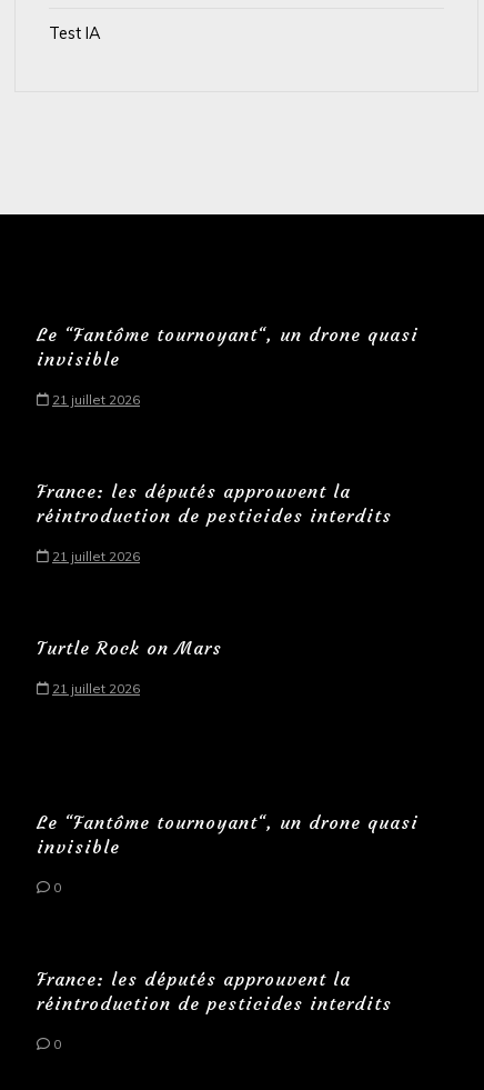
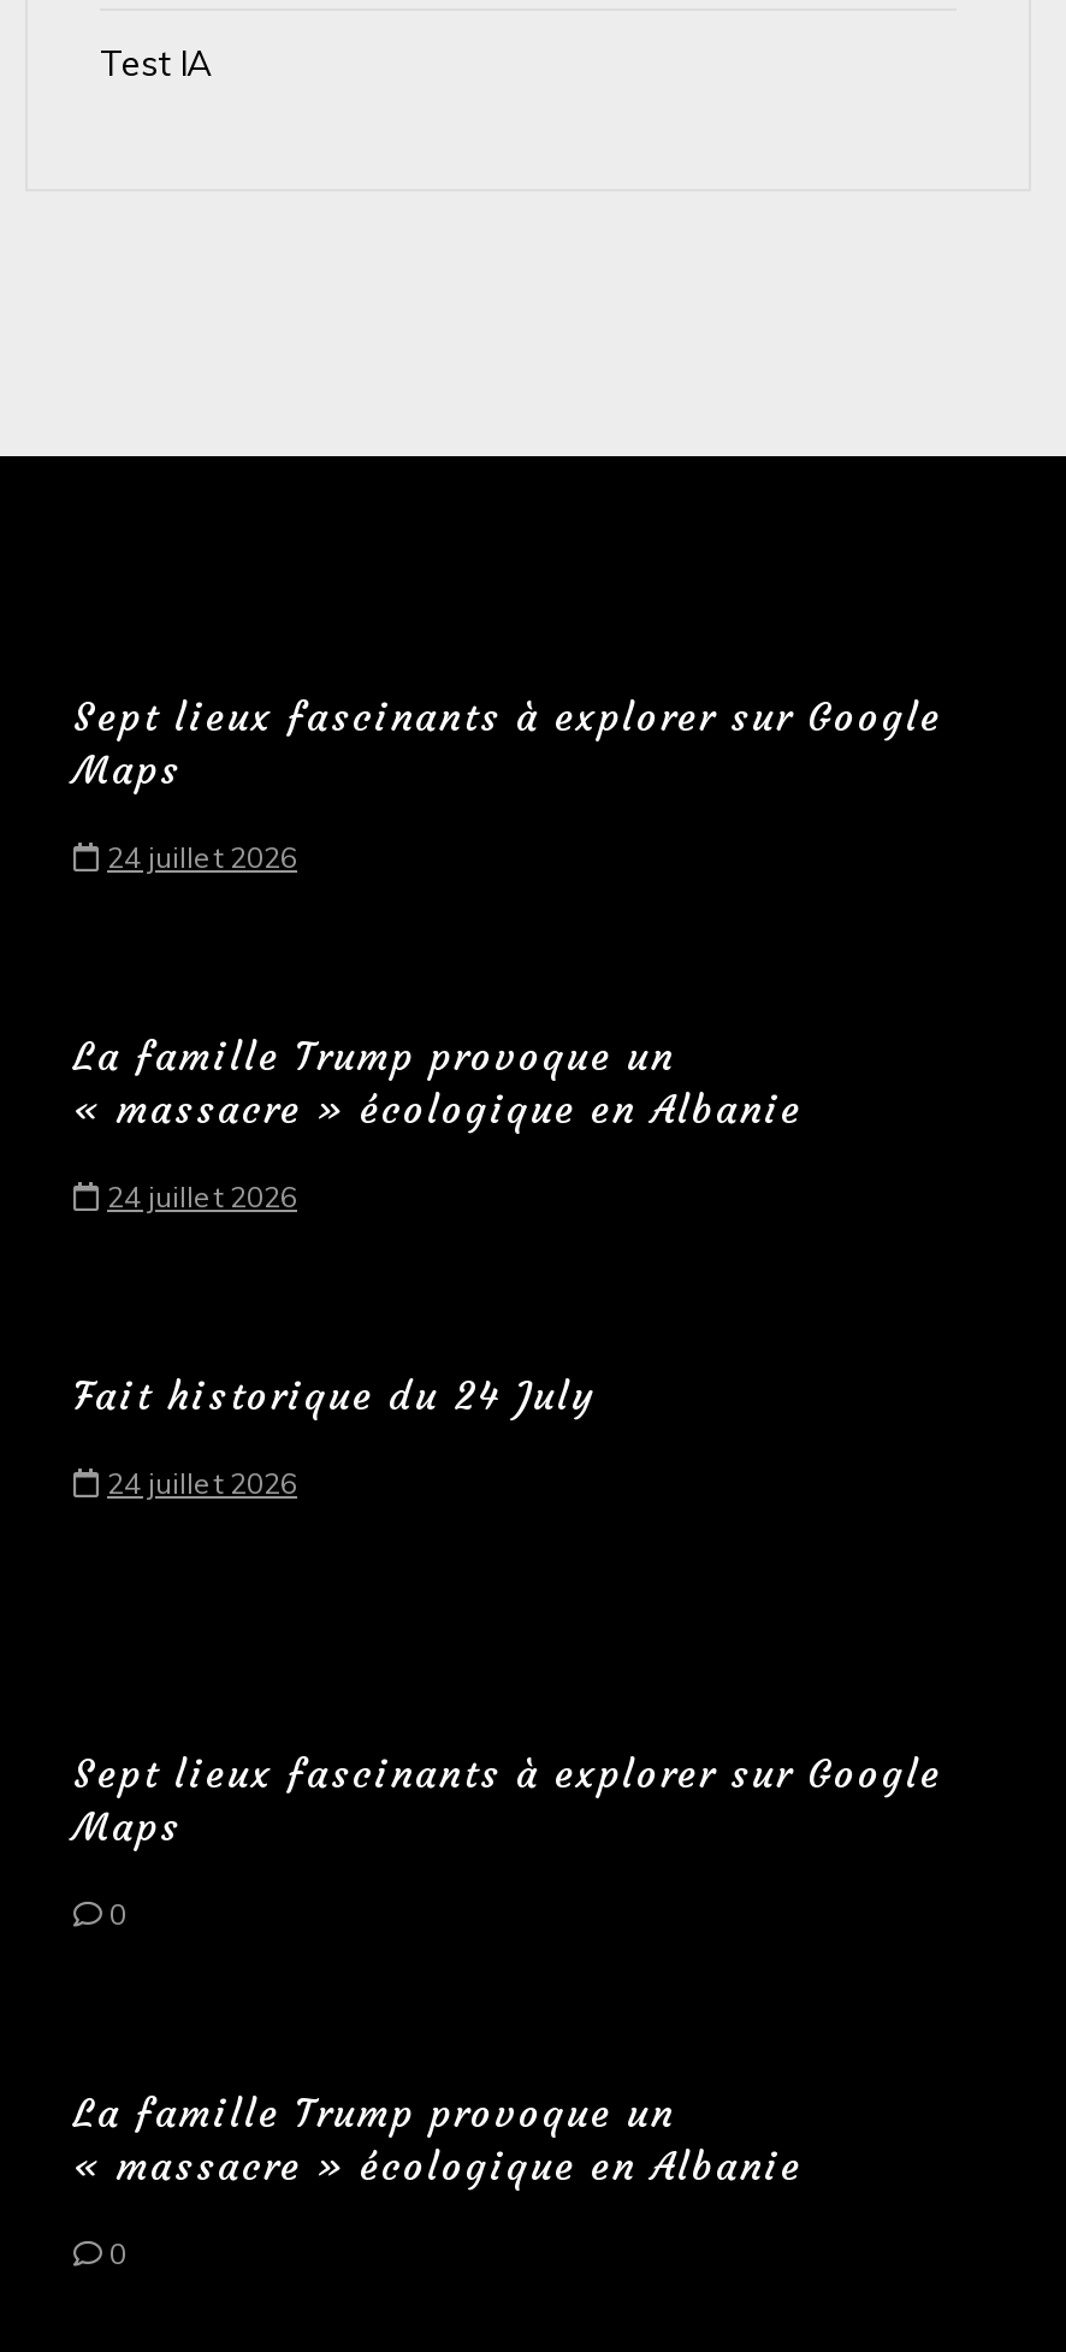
[37,323,419,370] Le “Fantôme tournoyant“, un drone quasi | invisible -> [73,692,942,793] Sept lieux fascinants à explorer sur Google | Maps
[52,391,140,408] 21 juillet 2026 -> [107,839,297,875] 24 juillet 2026
[37,480,392,527] France: les députés approuvent la | réintroduction de pesticides interdits -> [73,1032,803,1133] La famille Trump provoque un | « massacre » écologique en Albanie
[52,548,140,564] 21 juillet 2026 -> [107,1178,297,1215] 24 juillet 2026
[37,637,222,659] Turtle Rock on Mars -> [73,1371,596,1419] Fait historique du 24 July
[52,680,140,697] 21 juillet 2026 -> [107,1465,297,1501] 24 juillet 2026
[37,811,419,858] Le “Fantôme tournoyant“, un drone quasi | invisible -> [73,1749,942,1850] Sept lieux fascinants à explorer sur Google | Maps
[37,968,392,1014] France: les députés approuvent la | réintroduction de pesticides interdits -> [73,2088,803,2190] La famille Trump provoque un | « massacre » écologique en Albanie

